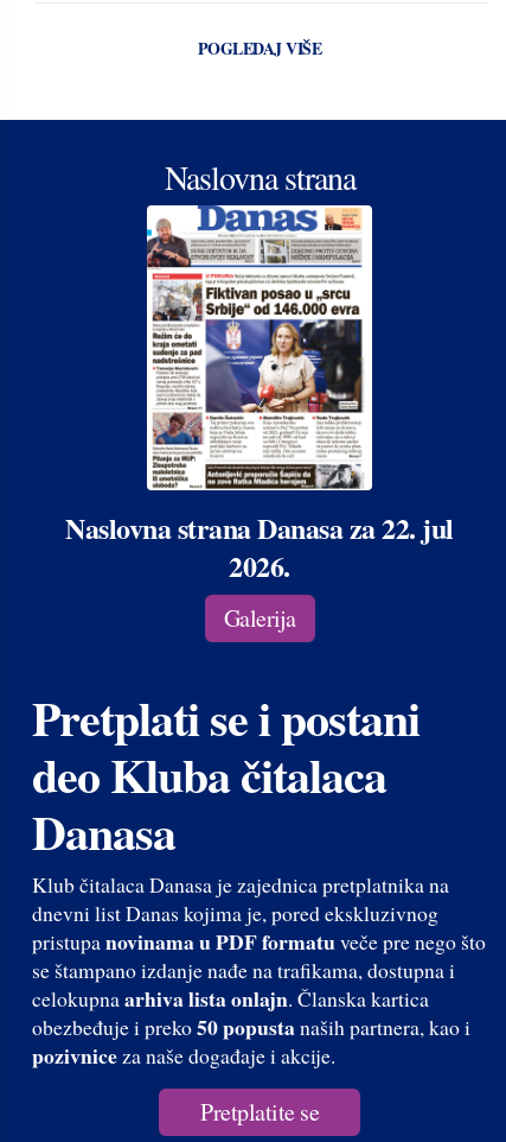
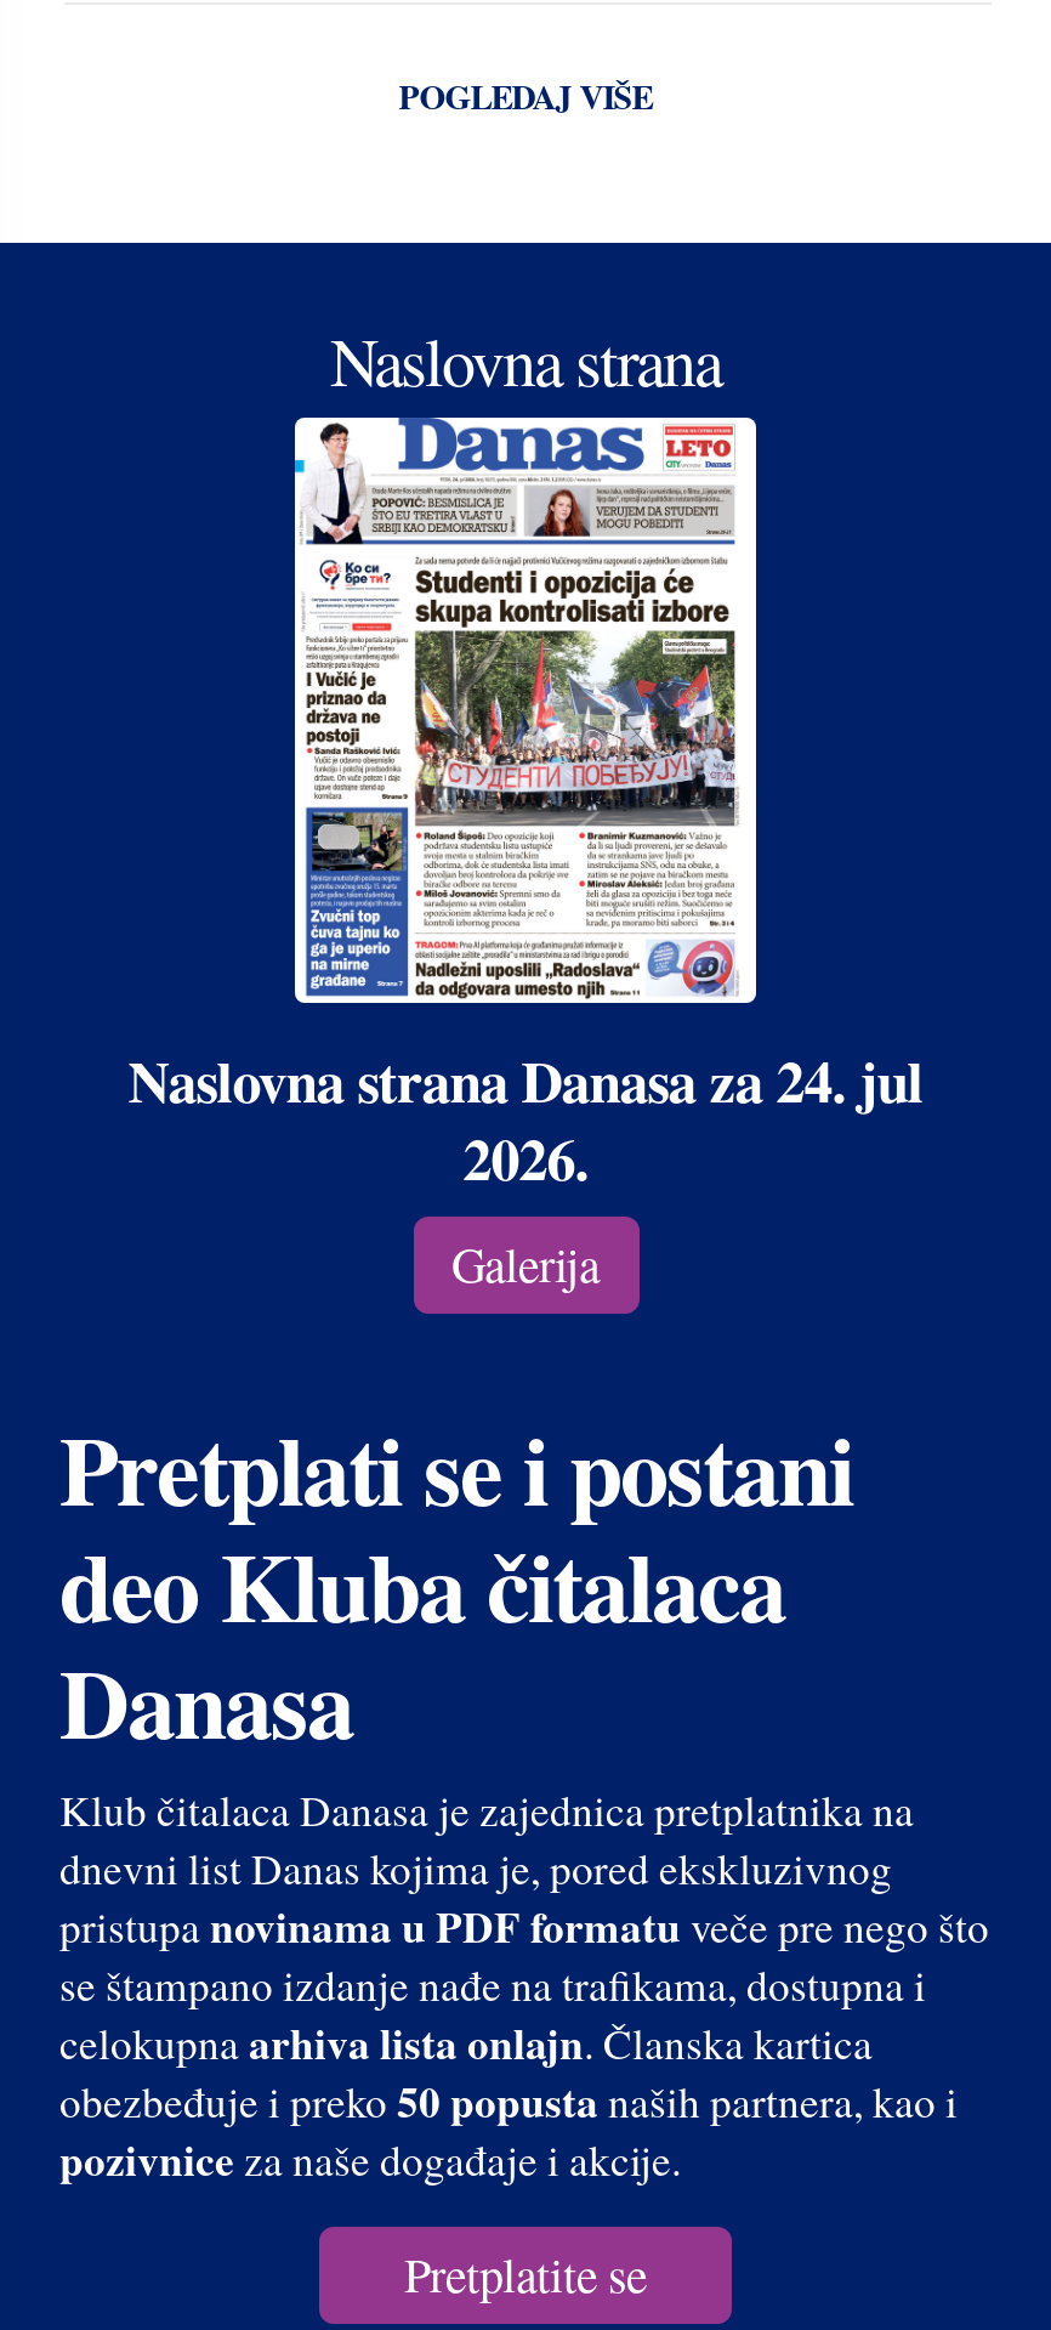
[65,205,454,548] [image] | Naslovna strana Danasa za 22. jul -> [128,416,923,1121] [image] | Naslovna strana Danasa za 24. jul

